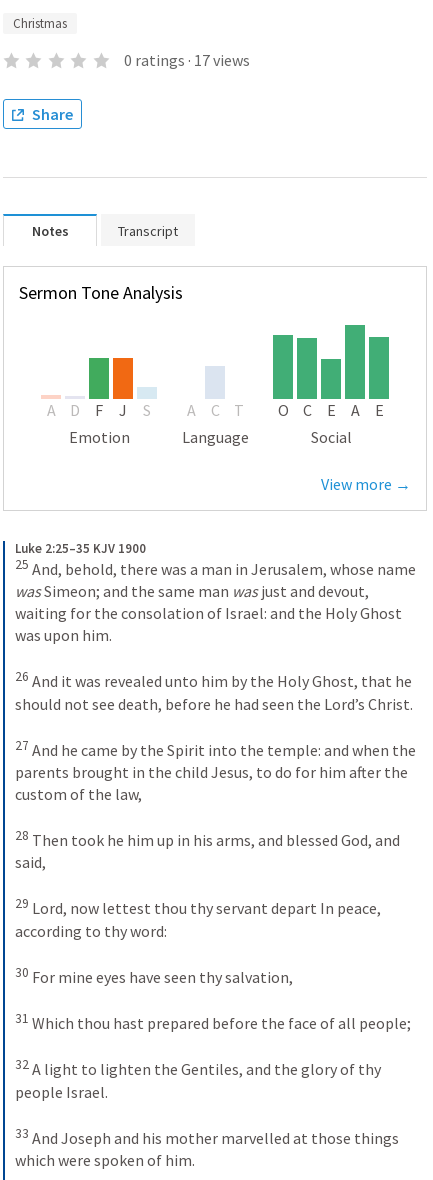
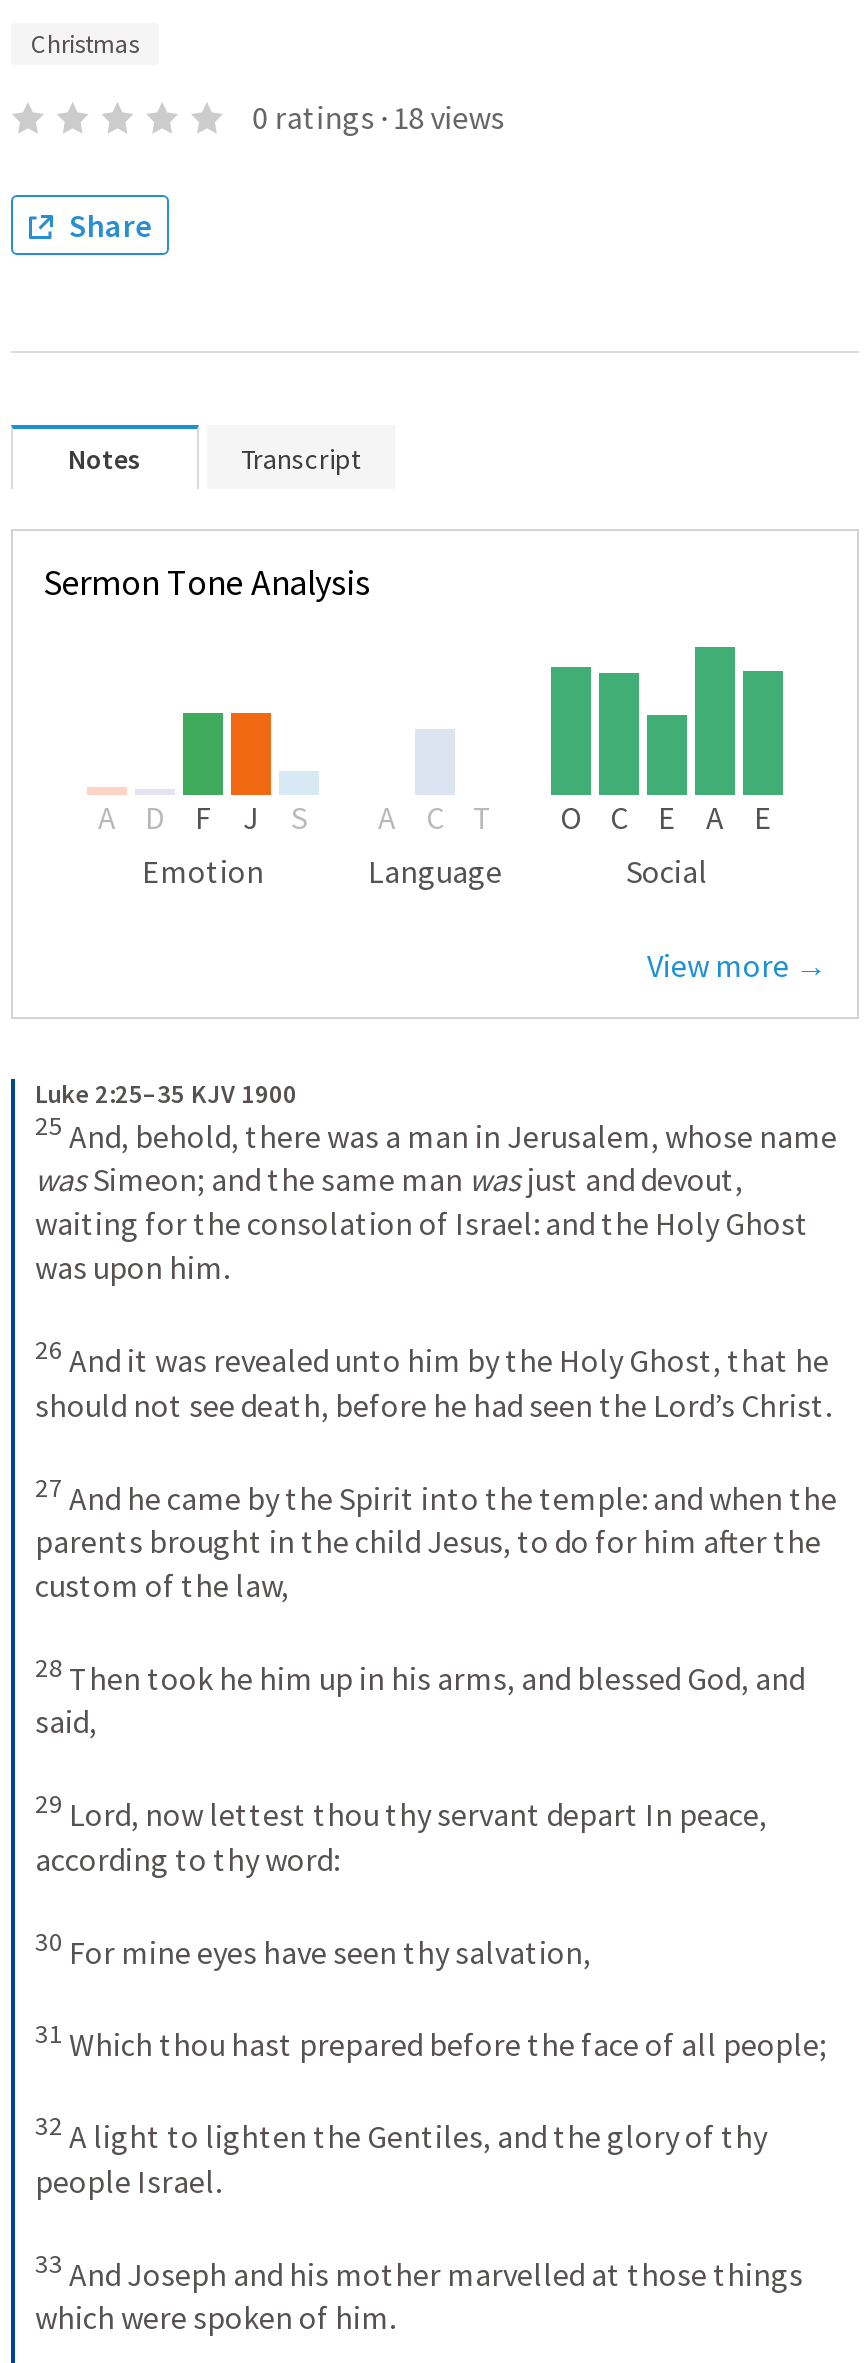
[124,50,250,70] 0 ratings · 17 views -> [252,97,504,137] 0 ratings · 18 views

